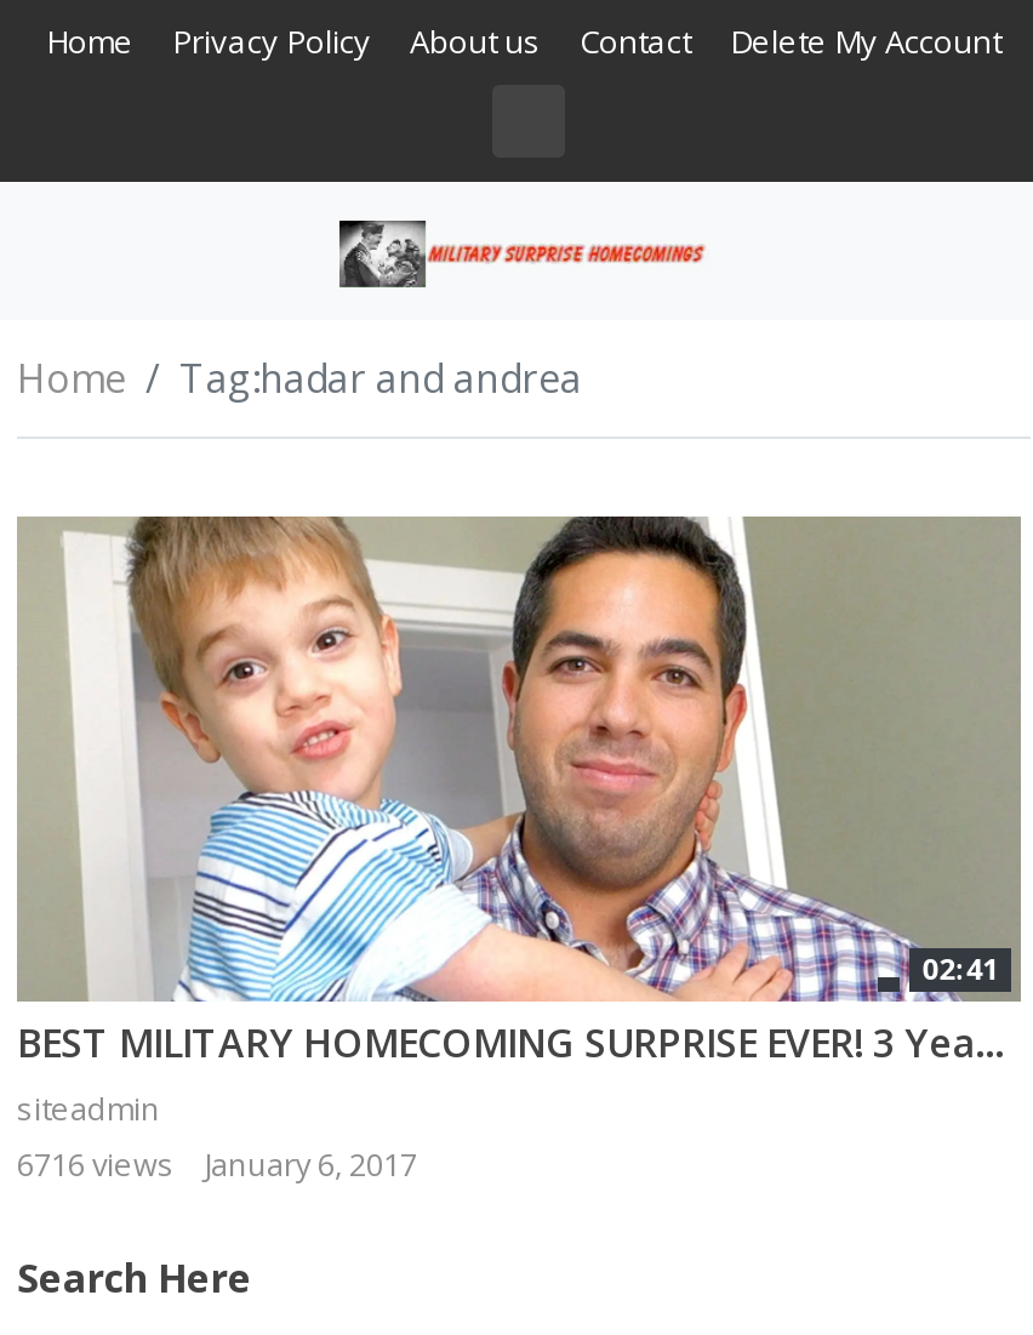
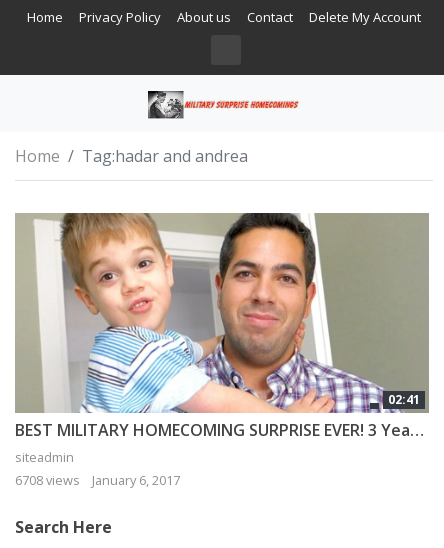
[17,1141,417,1185] 6716 views January 6, 2017 -> [15,471,180,489] 6708 views January 6, 2017

